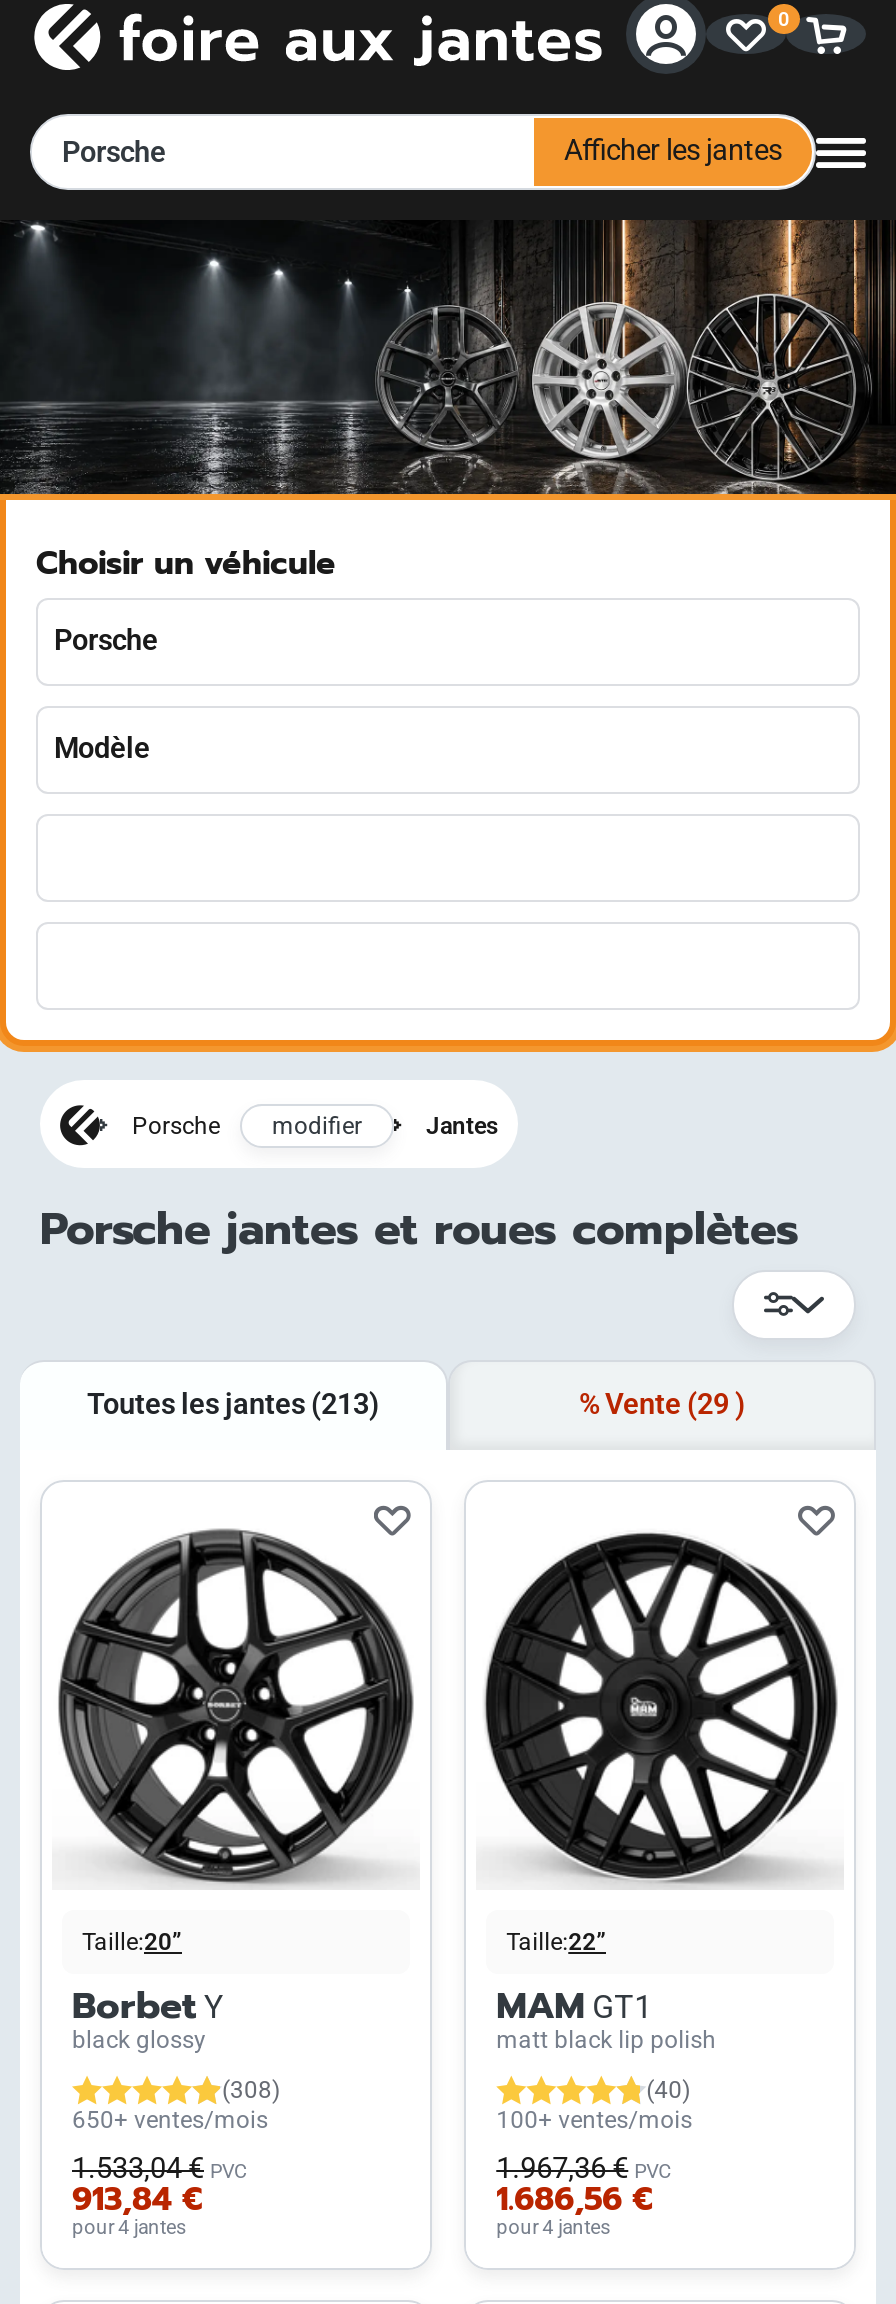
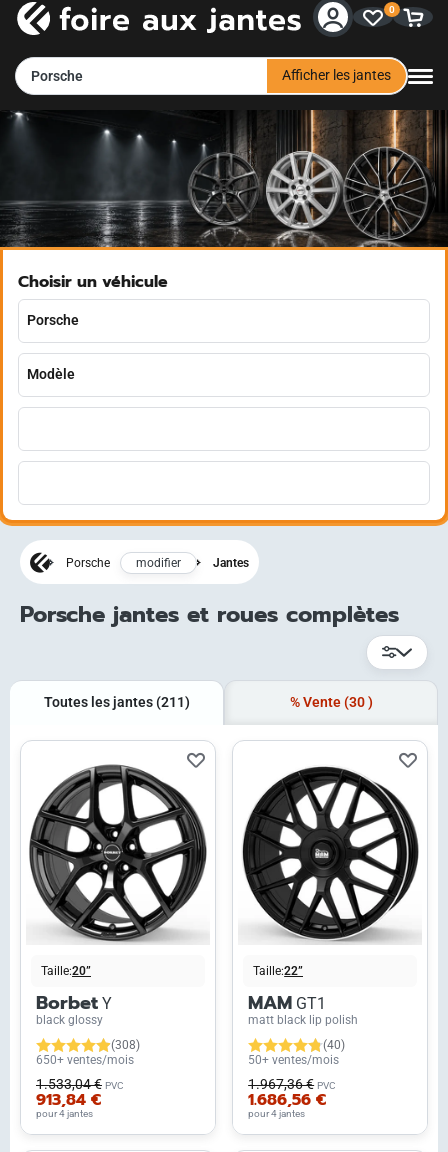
[87,1388,379,1422] Toutes les jantes (213) -> [43,694,189,711] Toutes les jantes (211)
[579,1388,745,1422] % Vente (29) -> [289,694,372,711] % Vente (30)
[496,2106,692,2134] 100+ ventes/mois -> [248,1053,339,1067] 50+ ventes/mois

